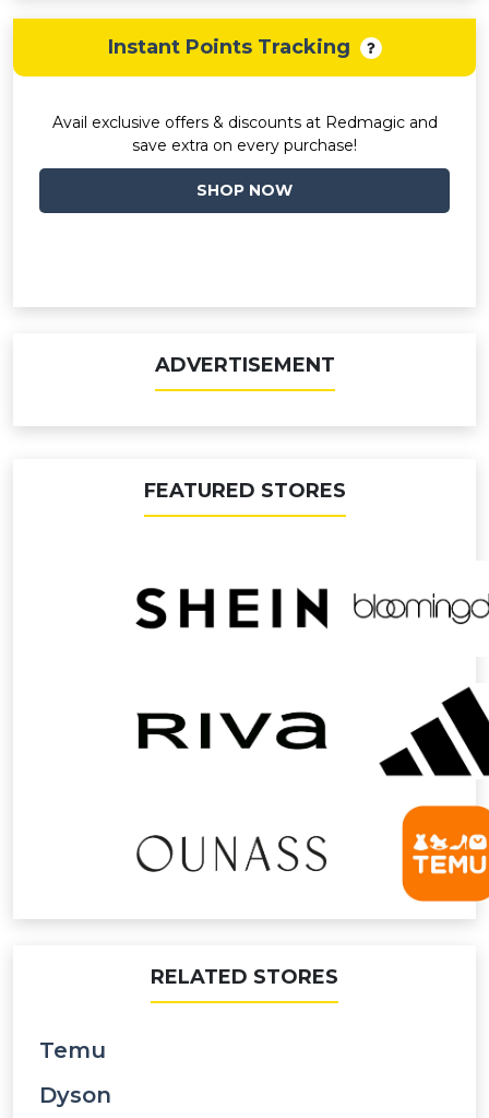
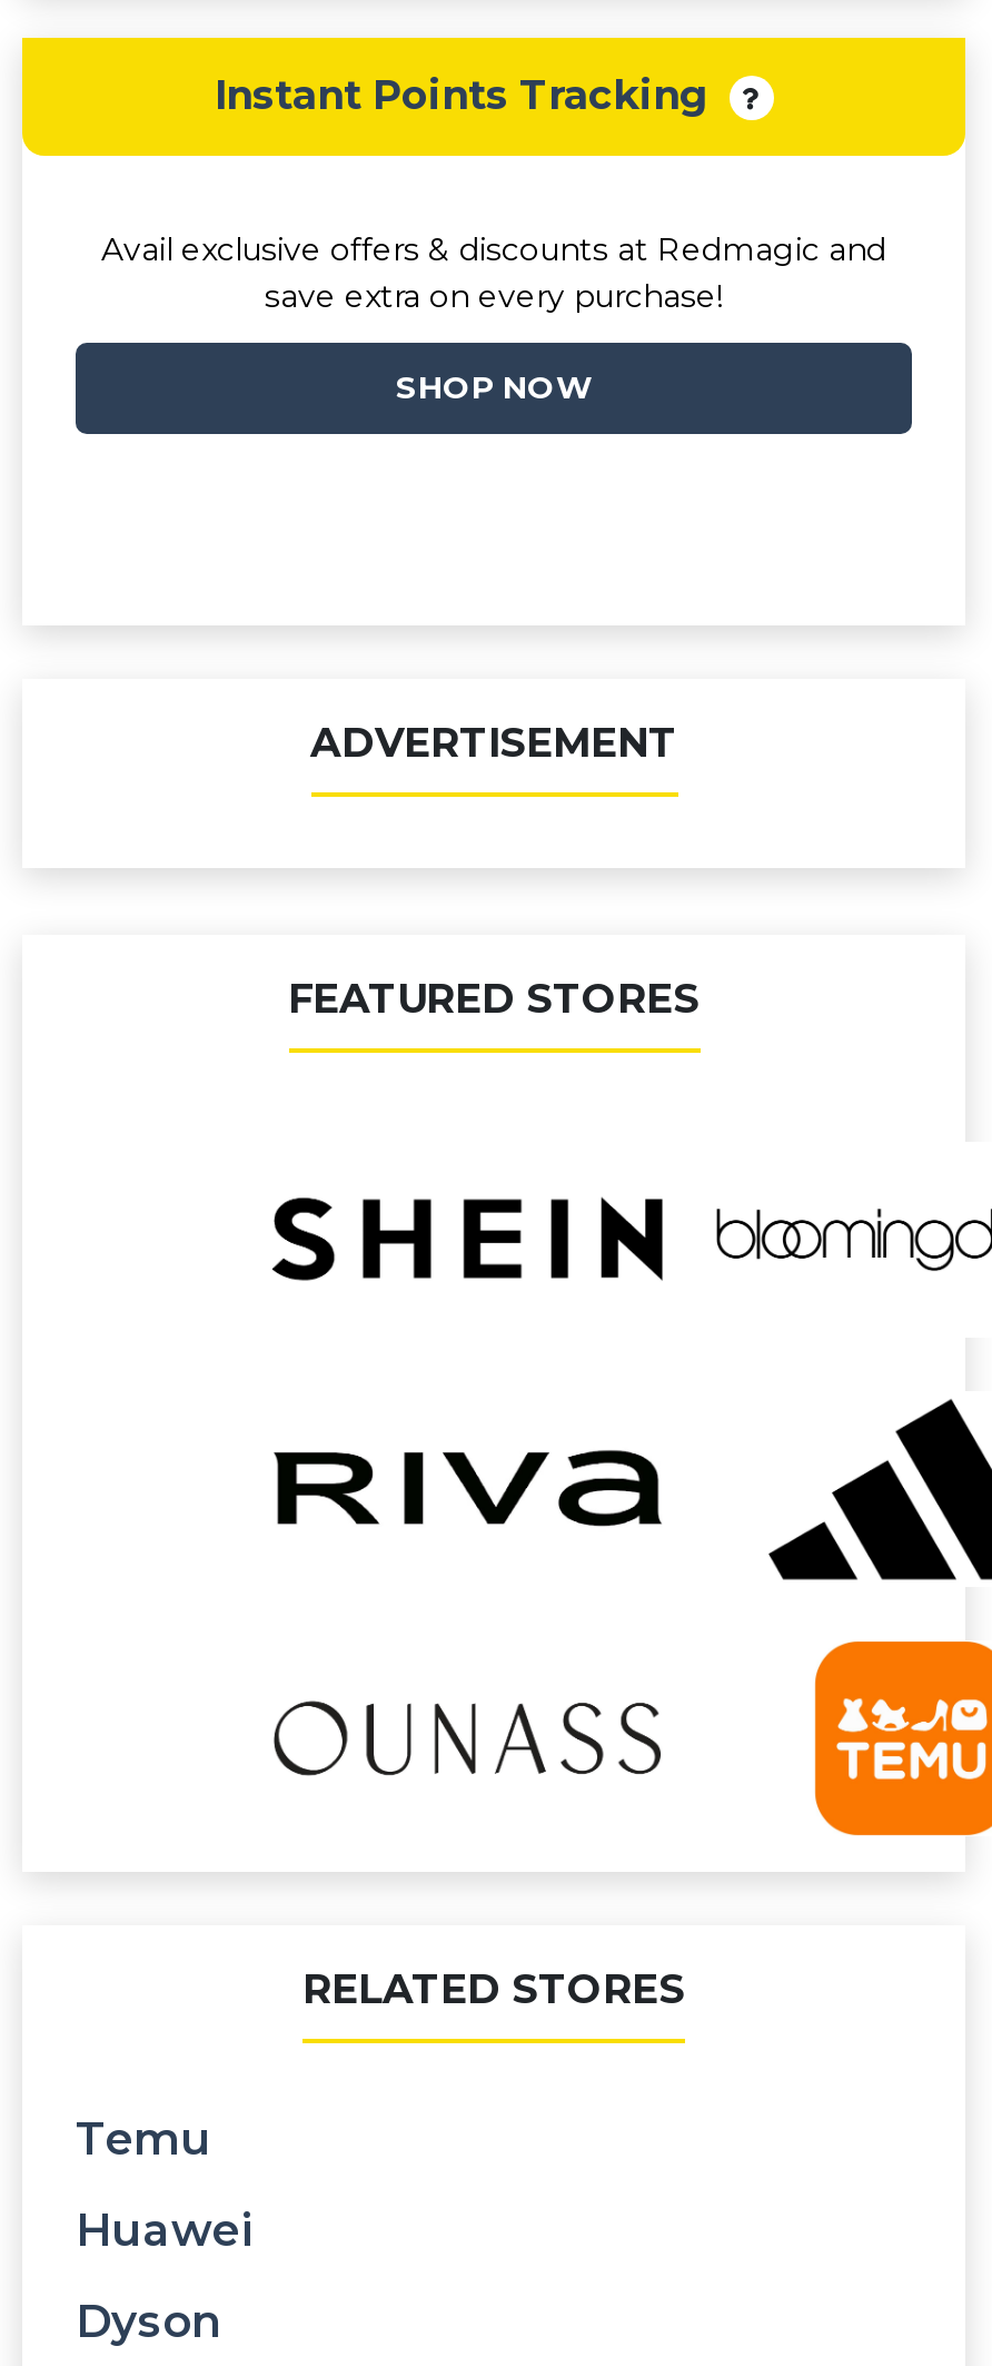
none -> [76,2204,251,2257] Huawei

